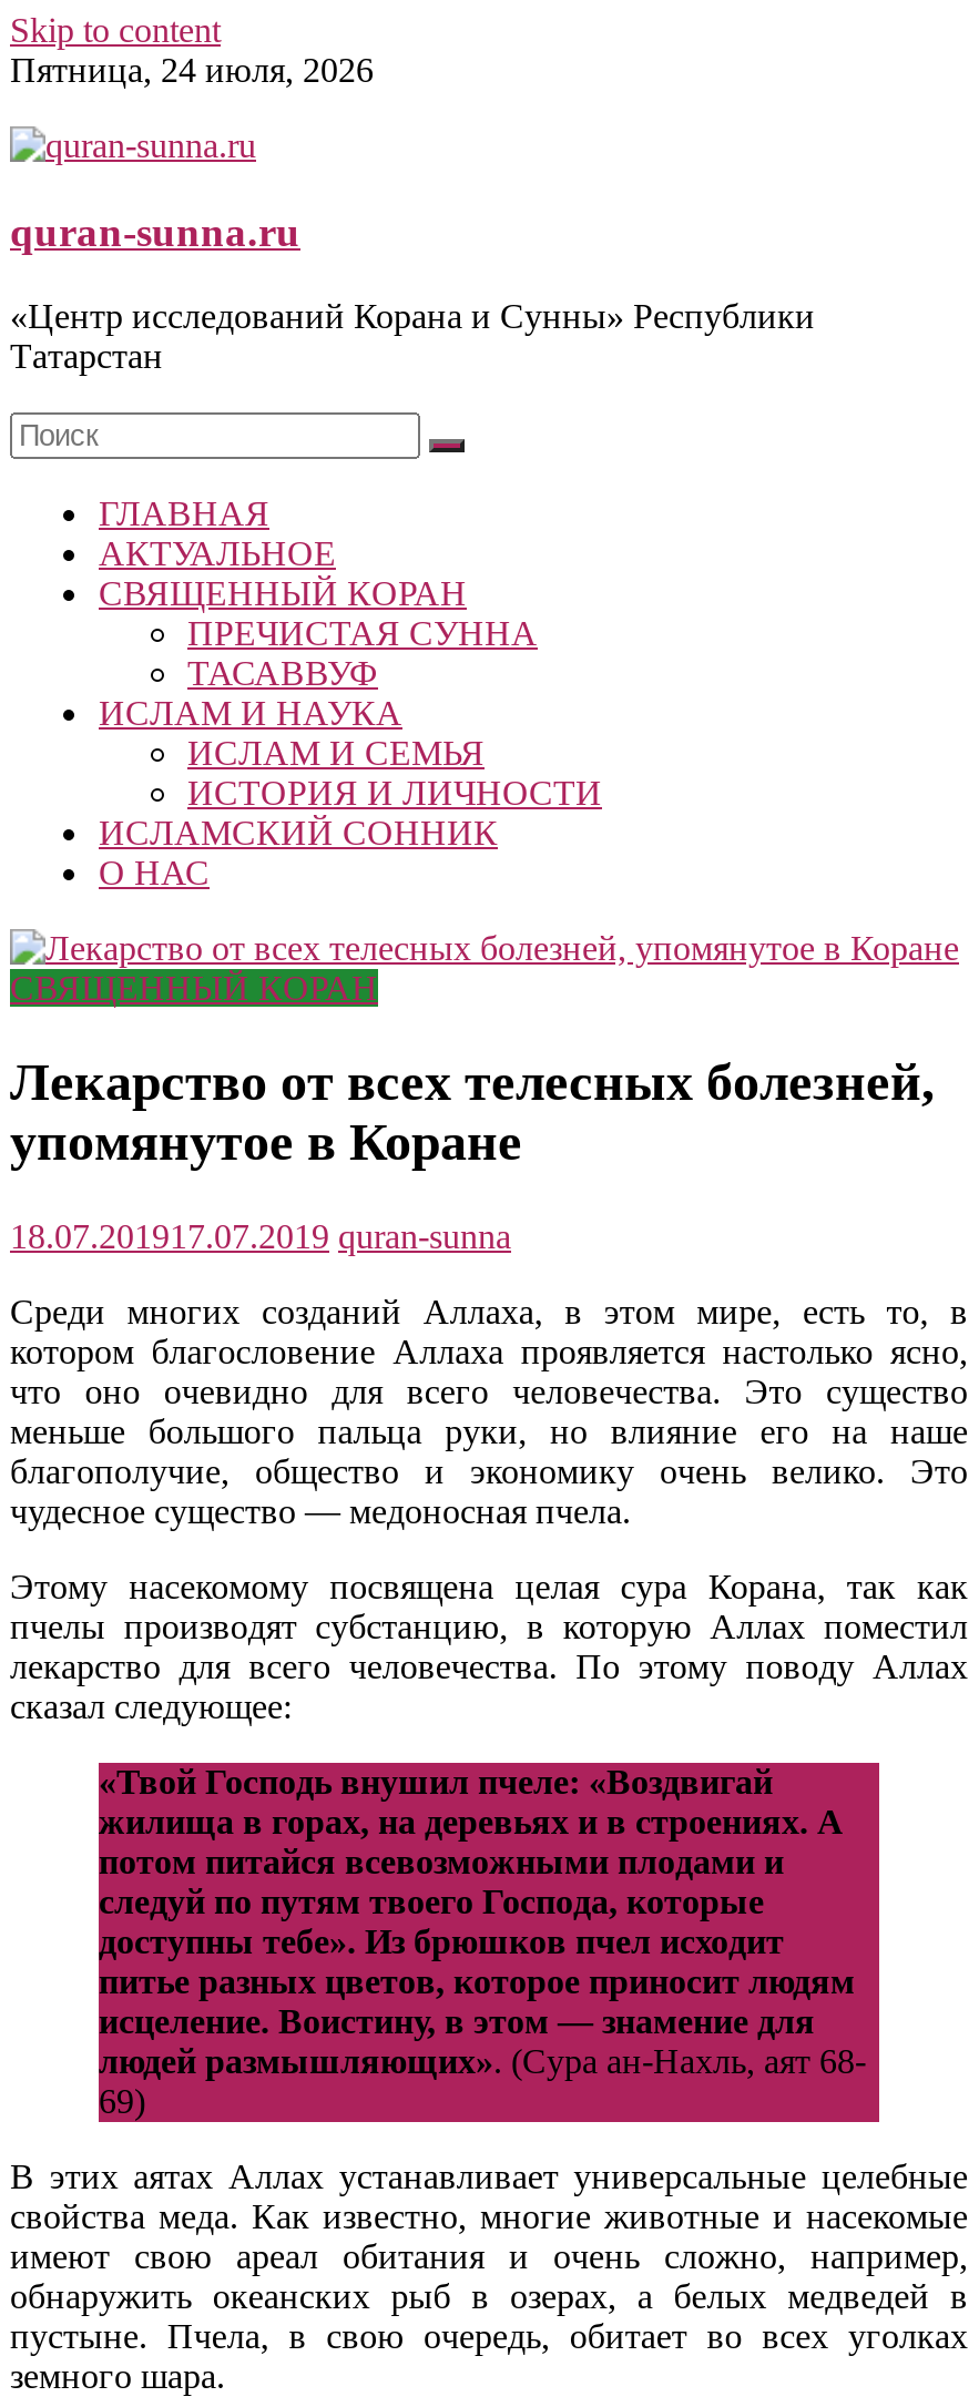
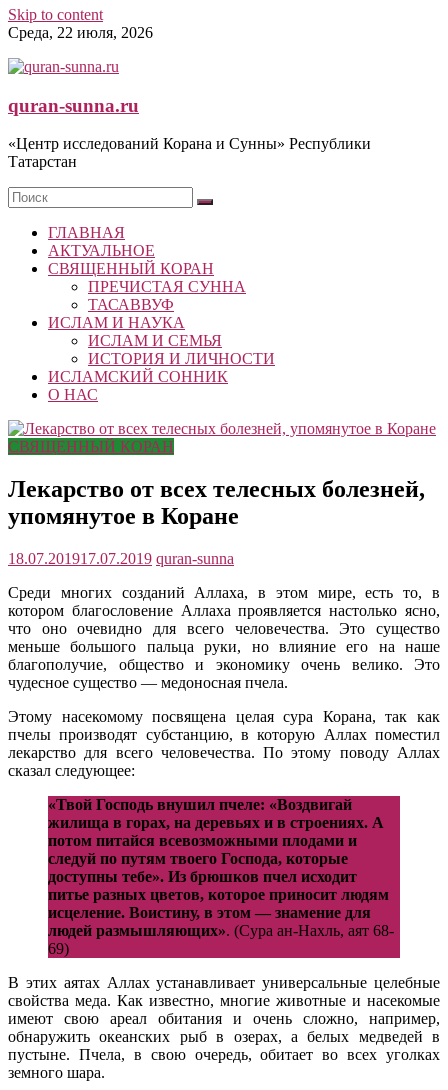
[10,51,374,89] Пятница, 24 июля, 2026 -> [8,24,153,41] Среда, 22 июля, 2026

